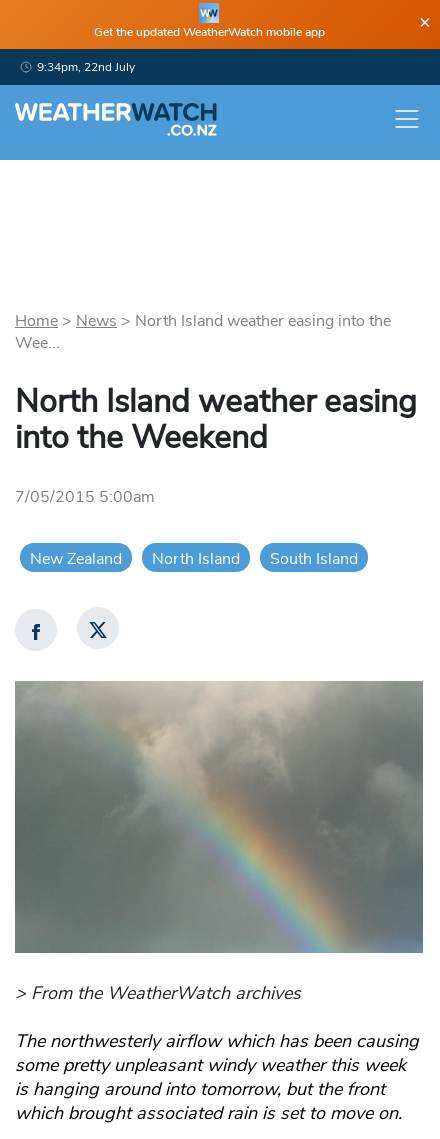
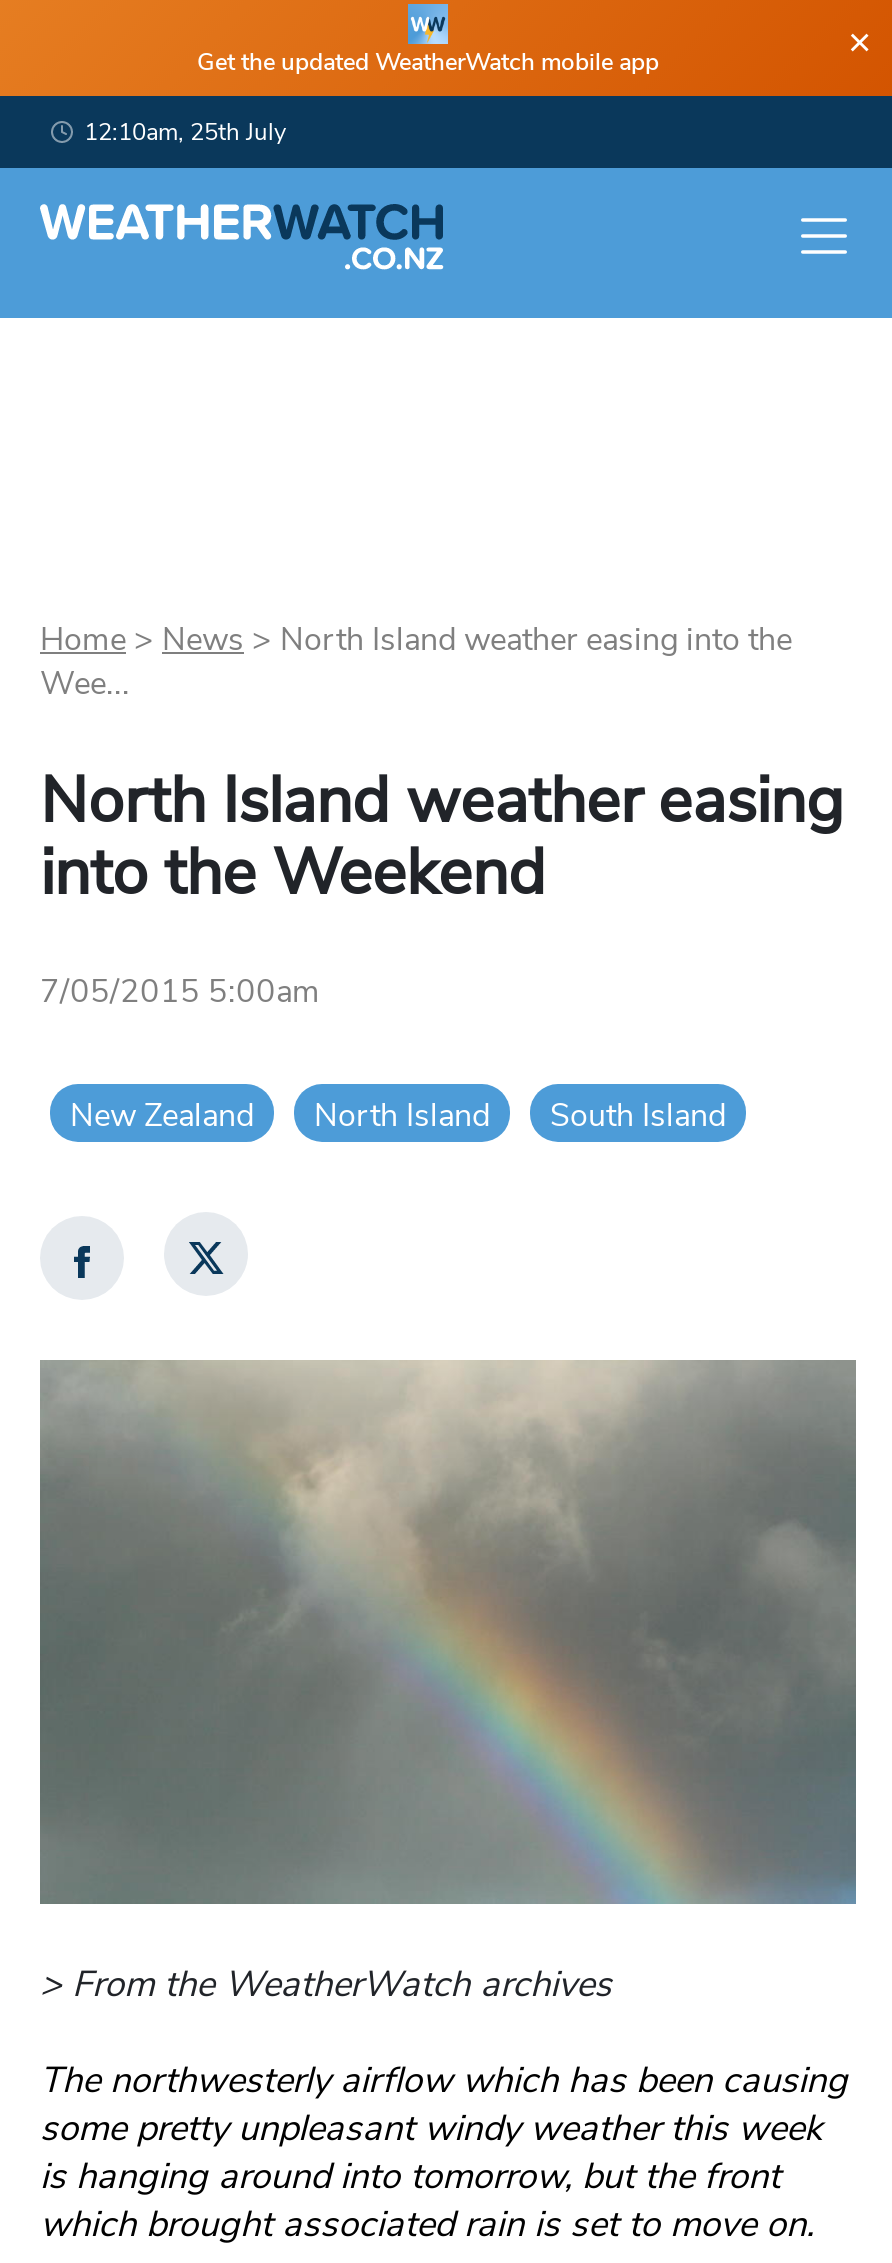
[37,59,135,75] 9:34pm, 22nd July -> [84,116,286,148] 12:10am, 25th July

